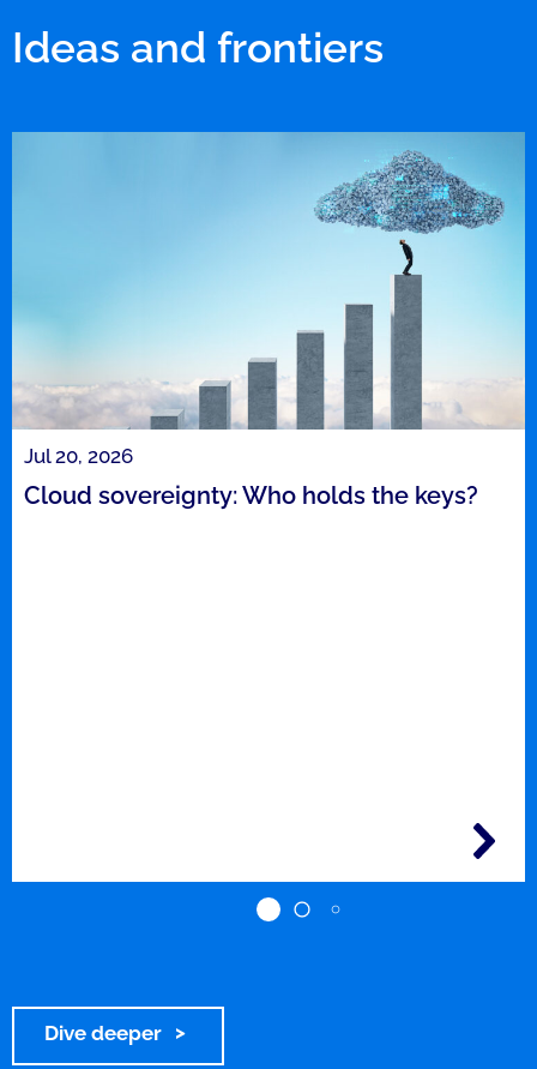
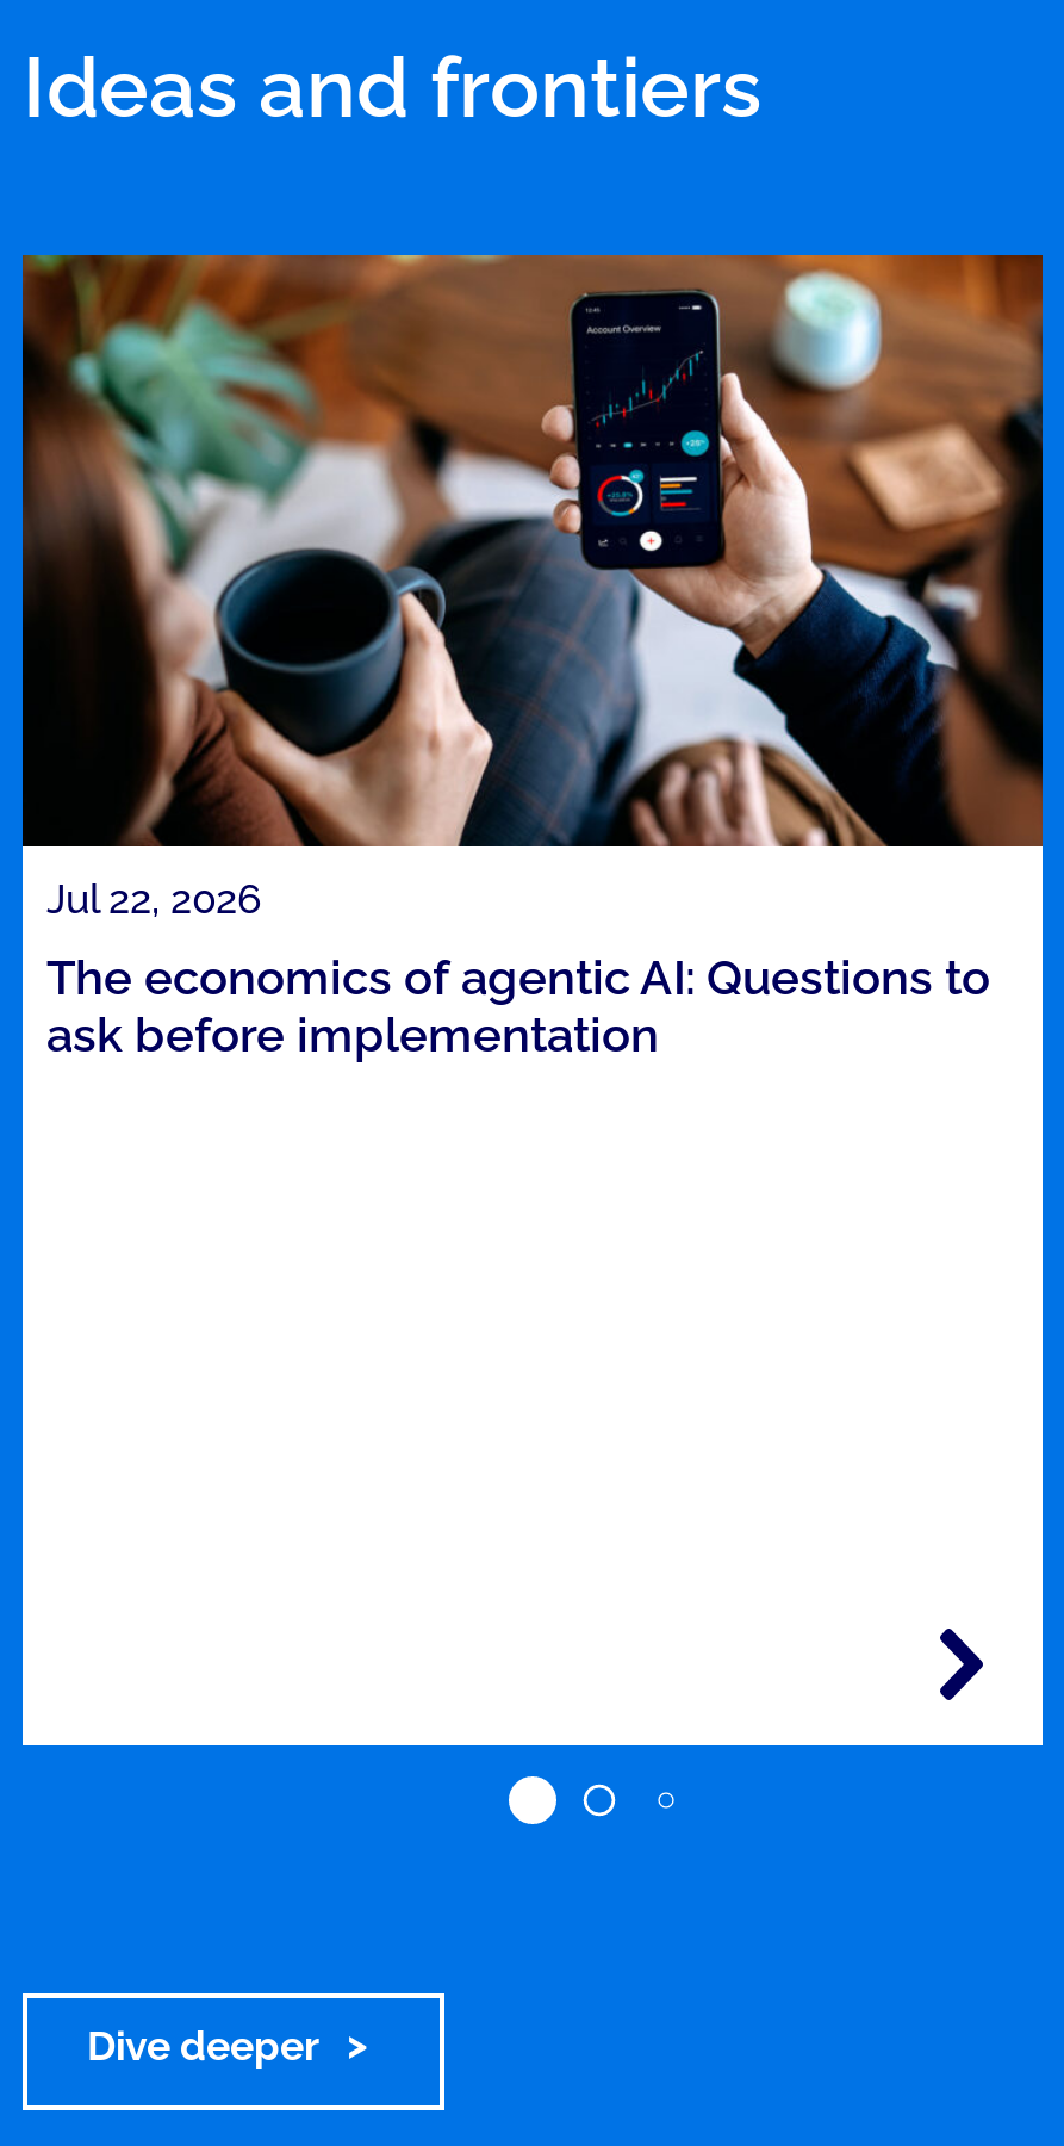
[11,131,526,468] [image] | Jul 20, 2026 -> [20,253,1045,922] [image] | Jul 22, 2026
[24,481,478,510] Cloud sovereignty: Who holds the keys? -> [46,949,990,1063] The economics of agentic AI: Questions to | ask before implementation

